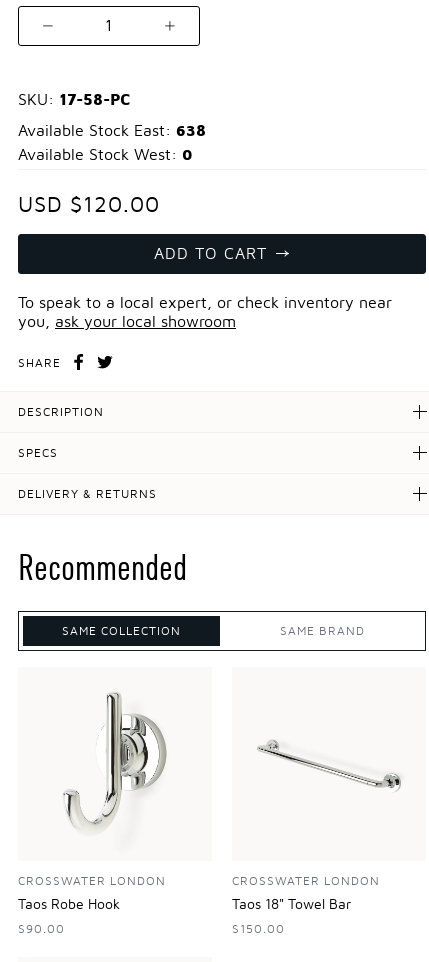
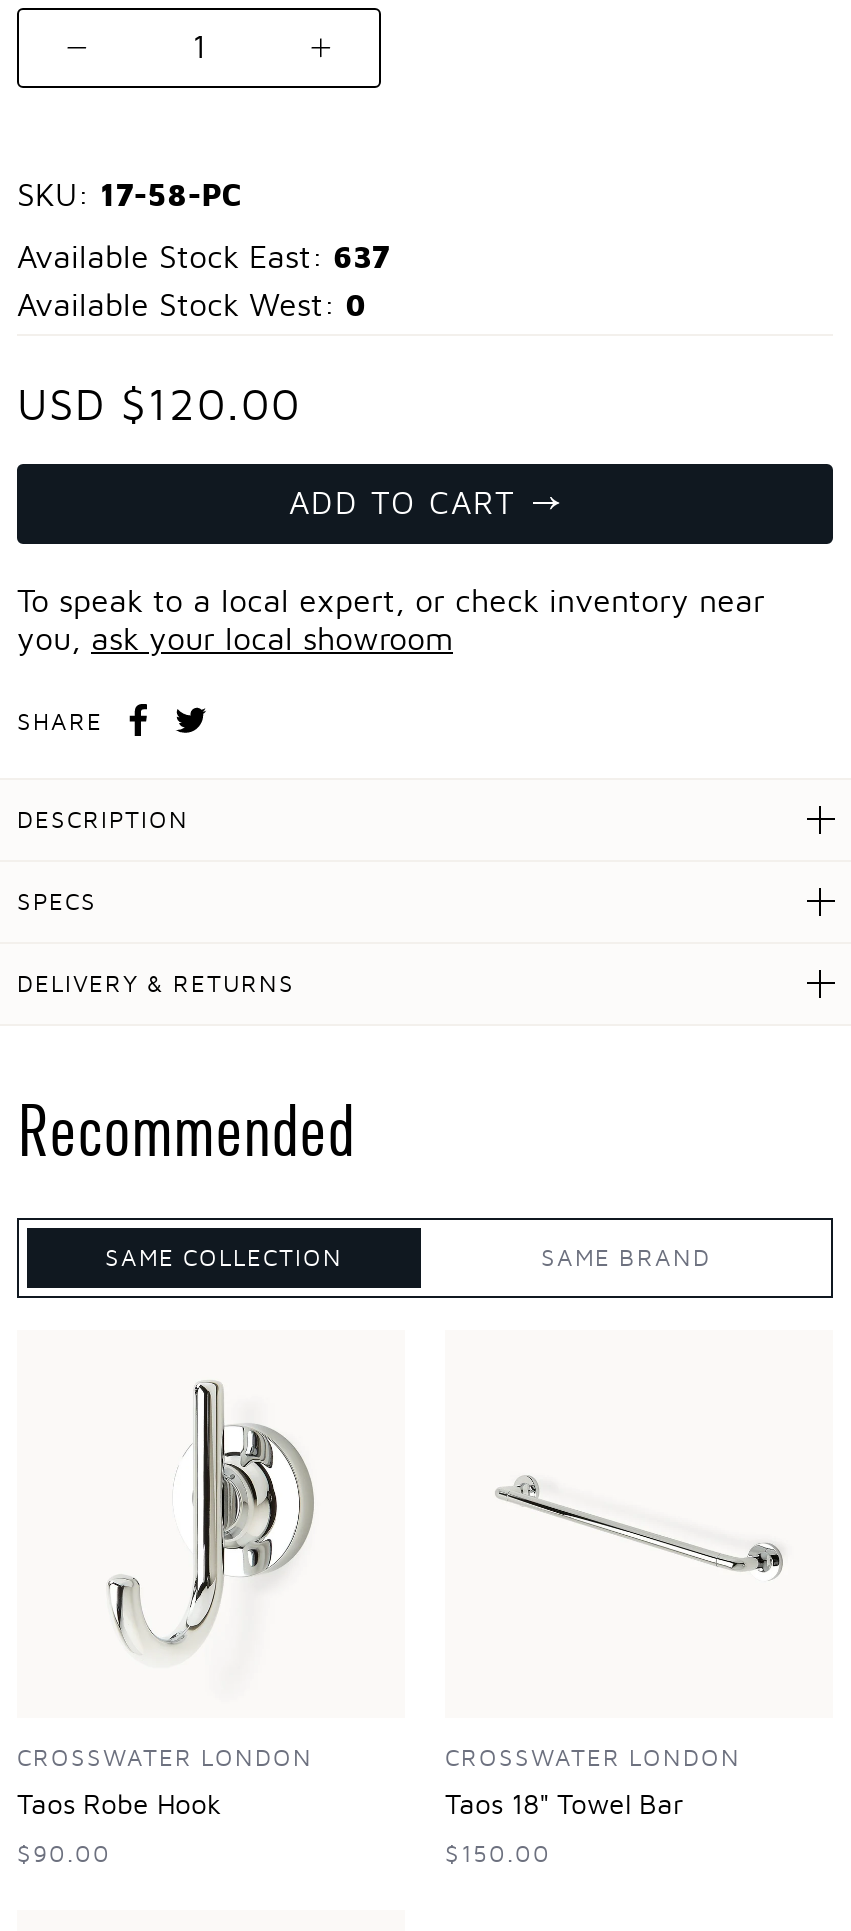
[18,121,206,139] Available Stock East: 638 -> [17,238,391,274] Available Stock East: 637

